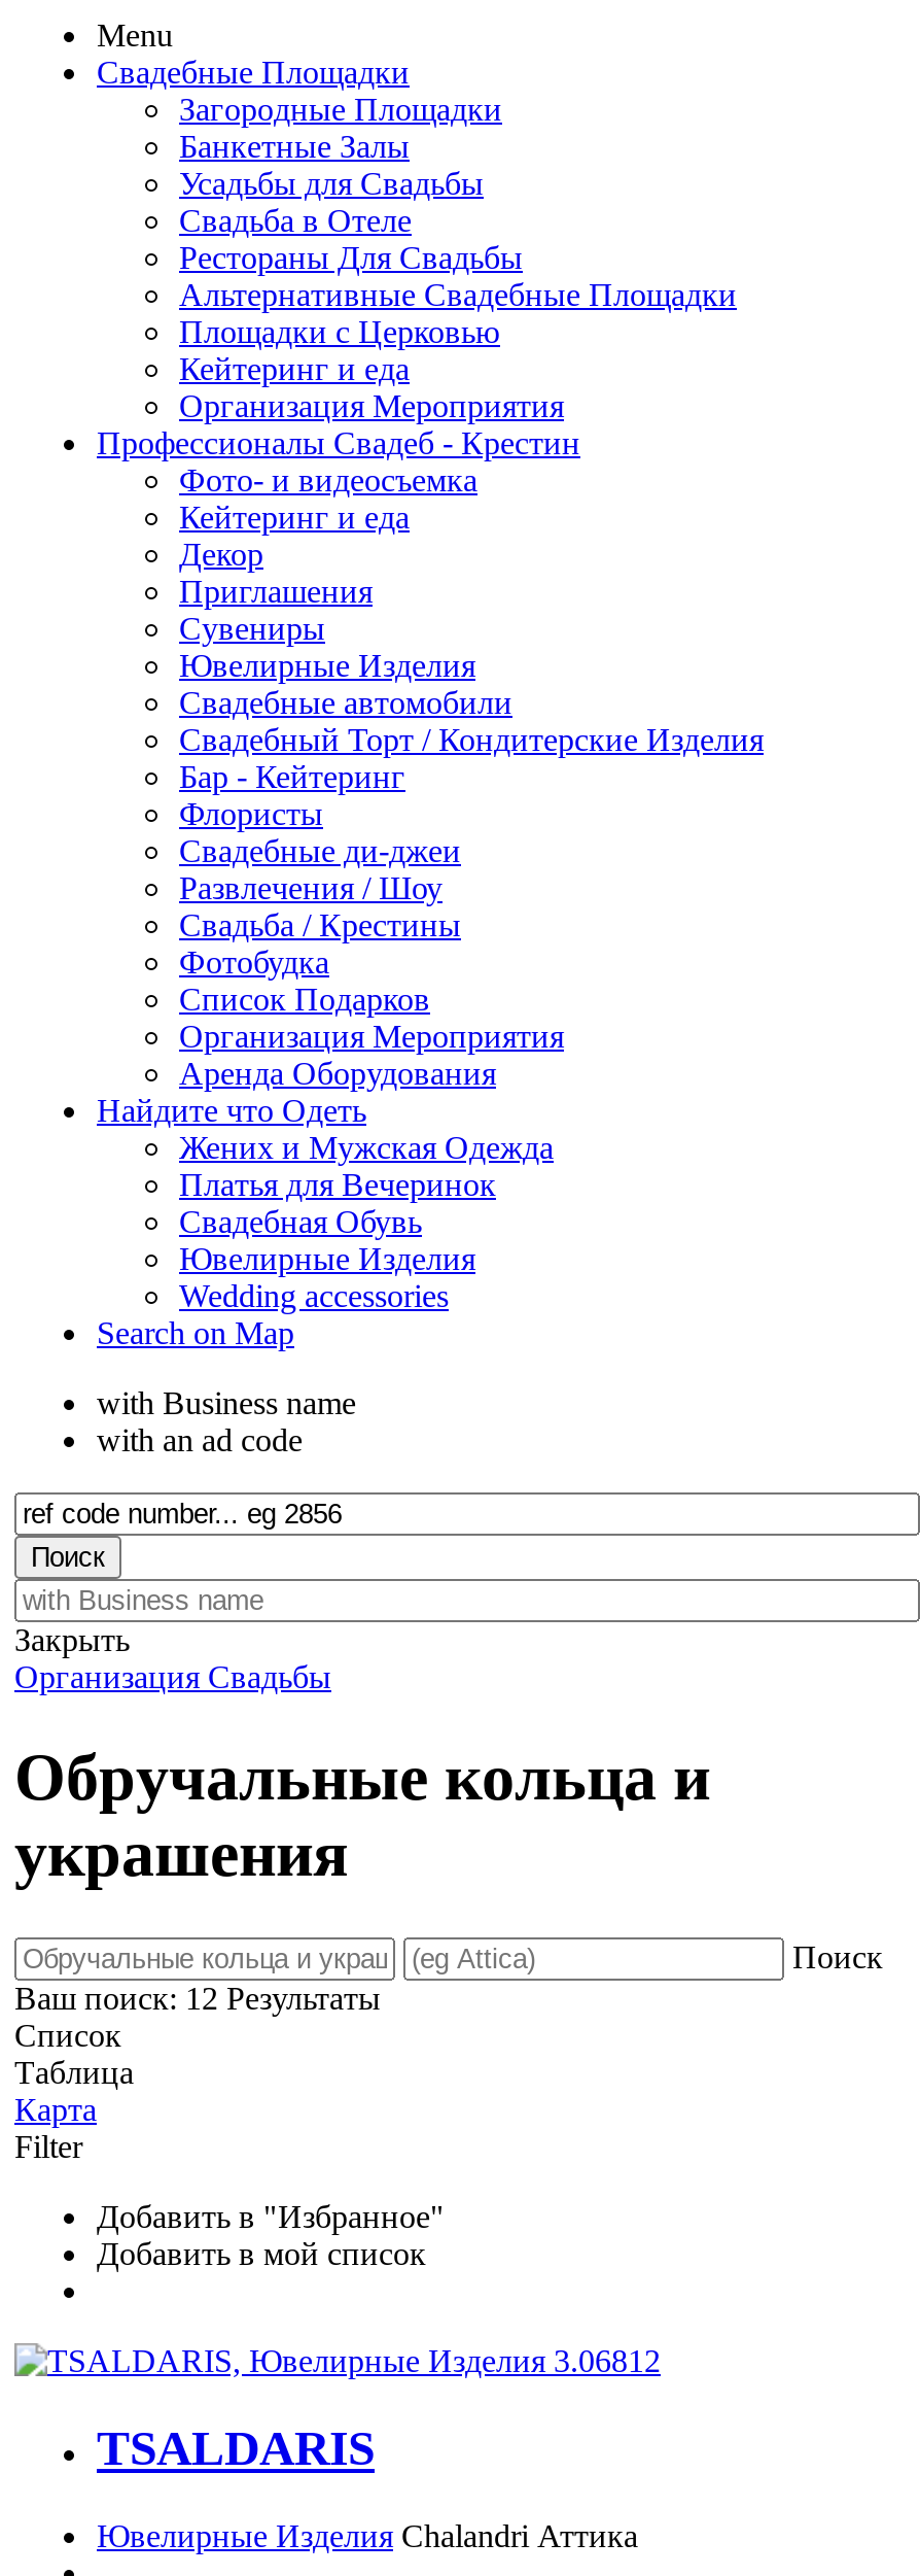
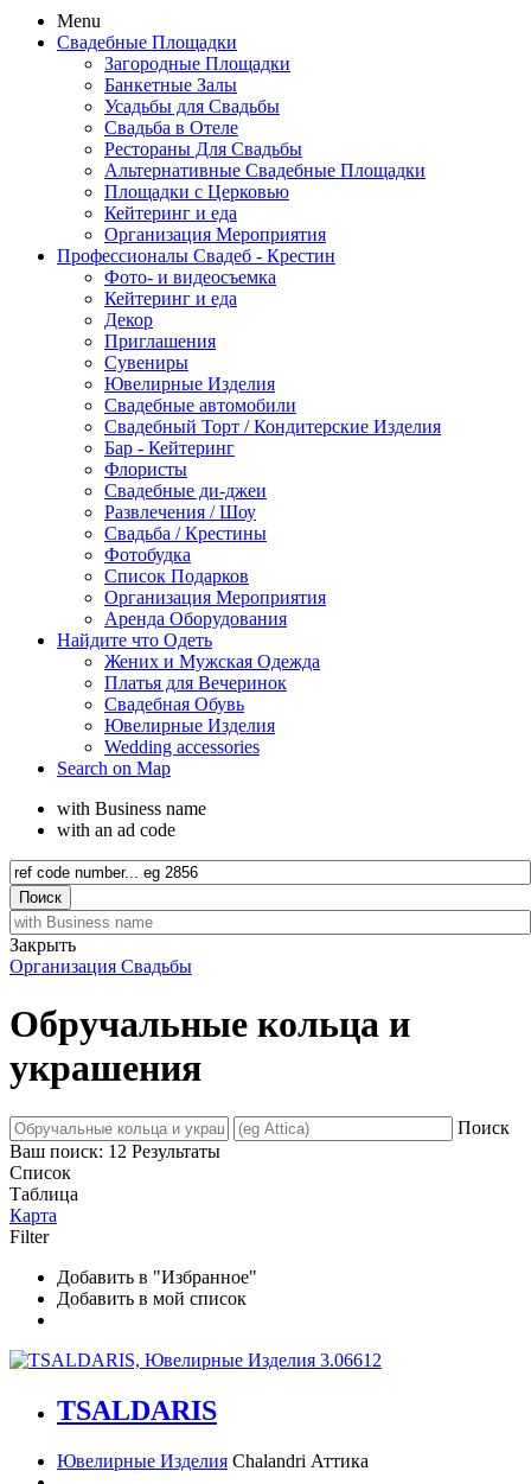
[554,2343,661,2378] 3.06812 -> [320,1350,382,1370] 3.06612

